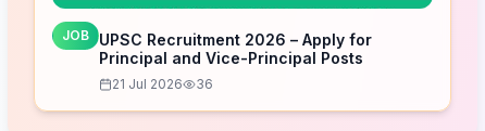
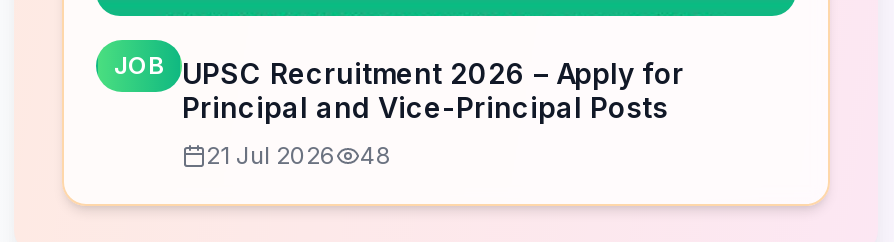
[112,76,213,92] 21 Jul 2026 36 -> [206,140,392,170] 21 Jul 2026 48

